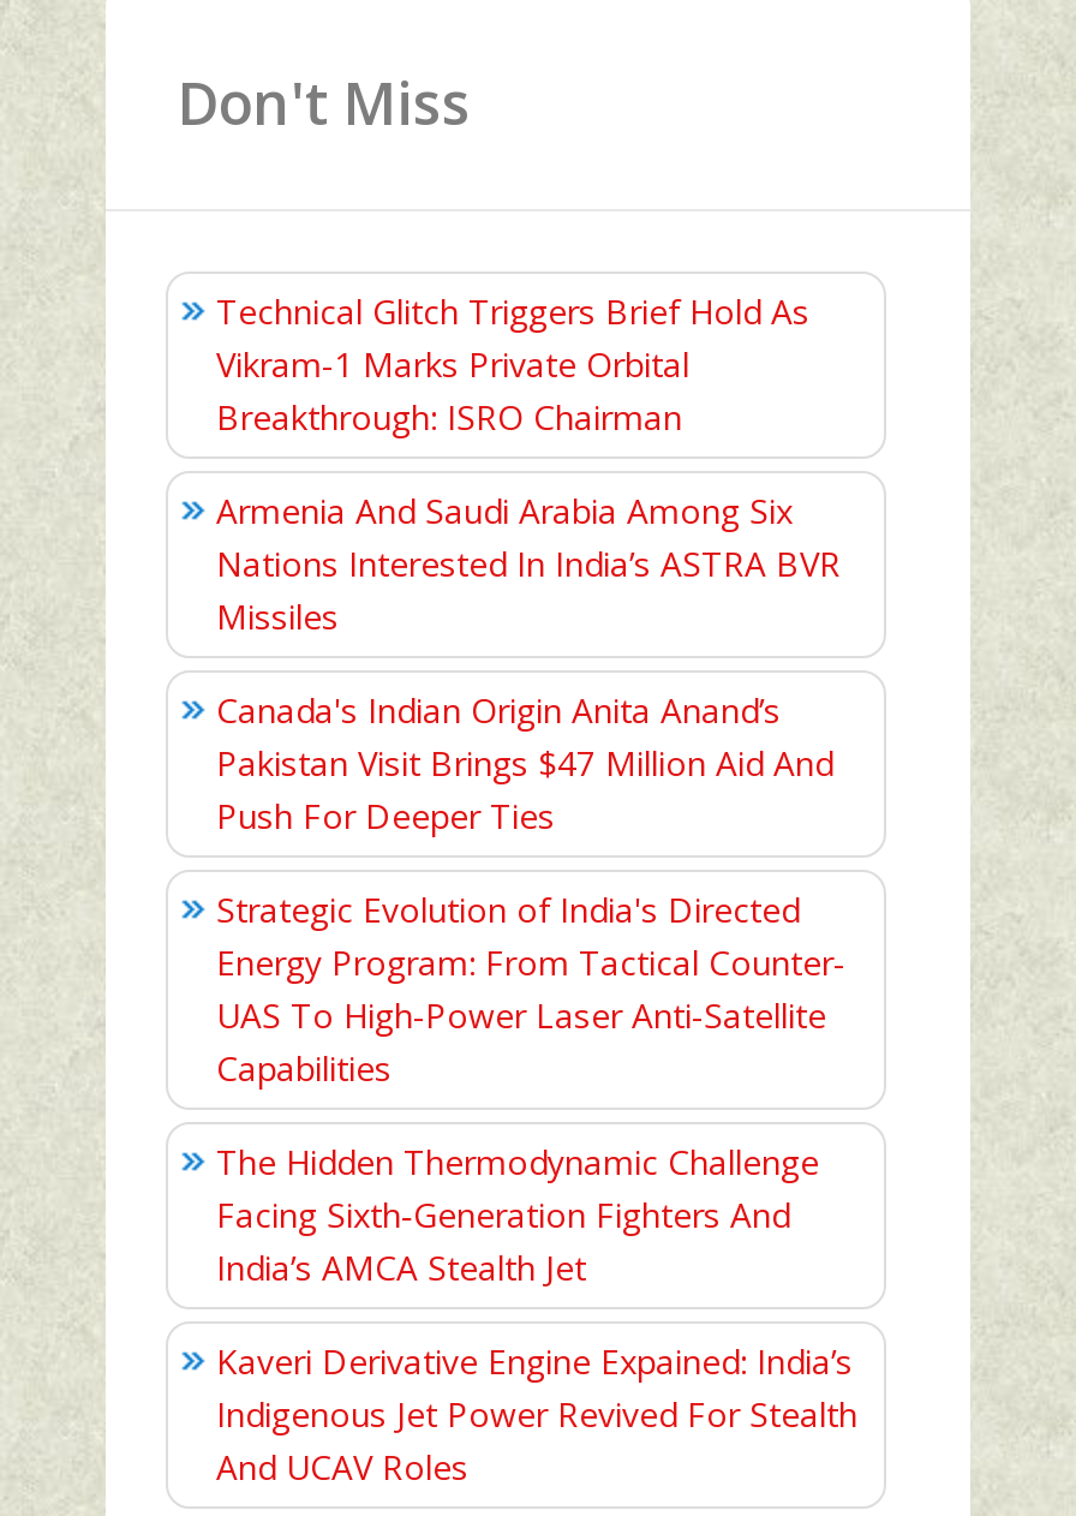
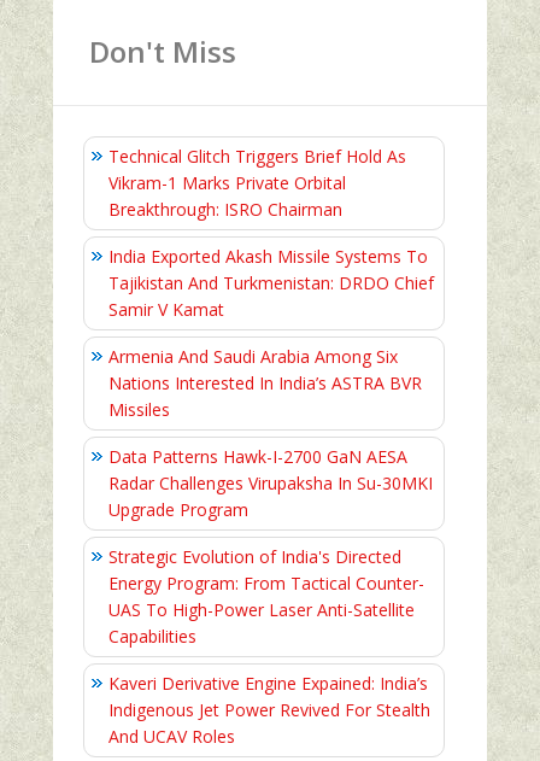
none -> [108,245,434,321] India Exported Akash Missile Systems To | Tajikistan And Turkmenistan: DRDO Chief | Samir V Kamat
moved [216,488,841,639] -> [108,345,422,421]: Armenia And Saudi Arabia Among Six | Nations Interested In India’s ASTRA BVR | Missiles
[216,687,833,838] Canada's Indian Origin Anita Anand’s | Pakistan Visit Brings $47 Million Aid And | Push For Deeper Ties -> [108,445,433,521] Data Patterns Hawk-I-2700 GaN AESA | Radar Challenges Virupaksha In Su-30MKI | Upgrade Program
moved [216,887,845,1091] -> [108,545,424,648]: Strategic Evolution of India's Directed | Energy Program: From Tactical Counter- | UAS To High-Power Laser Anti-Satellite | Capabilities
[216,1139,819,1290] The Hidden Thermodynamic Challenge | Facing Sixth‑Generation Fighters And | India’s AMCA Stealth Jet -> none

